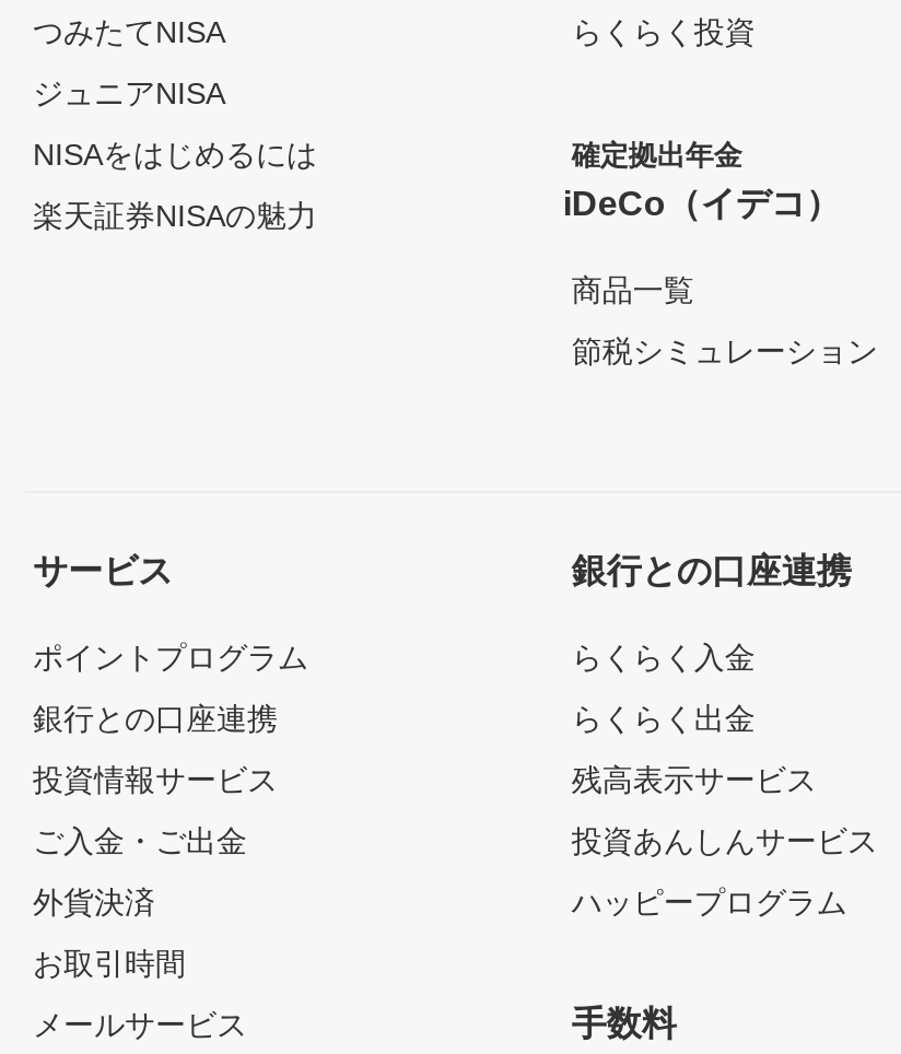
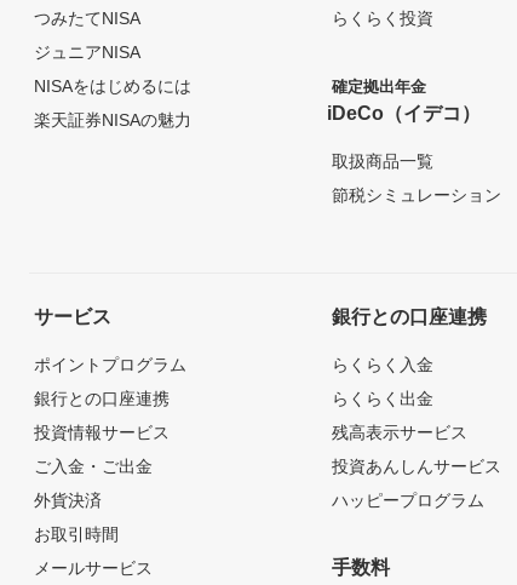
[572,272,694,307] 商品一覧 -> [332,151,434,171] 取扱商品一覧

